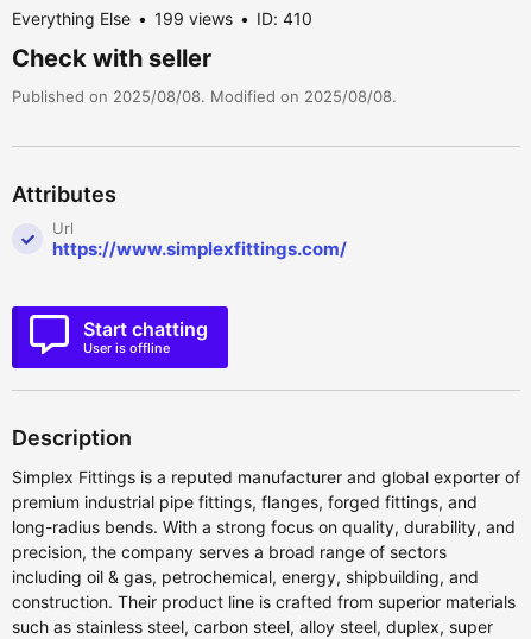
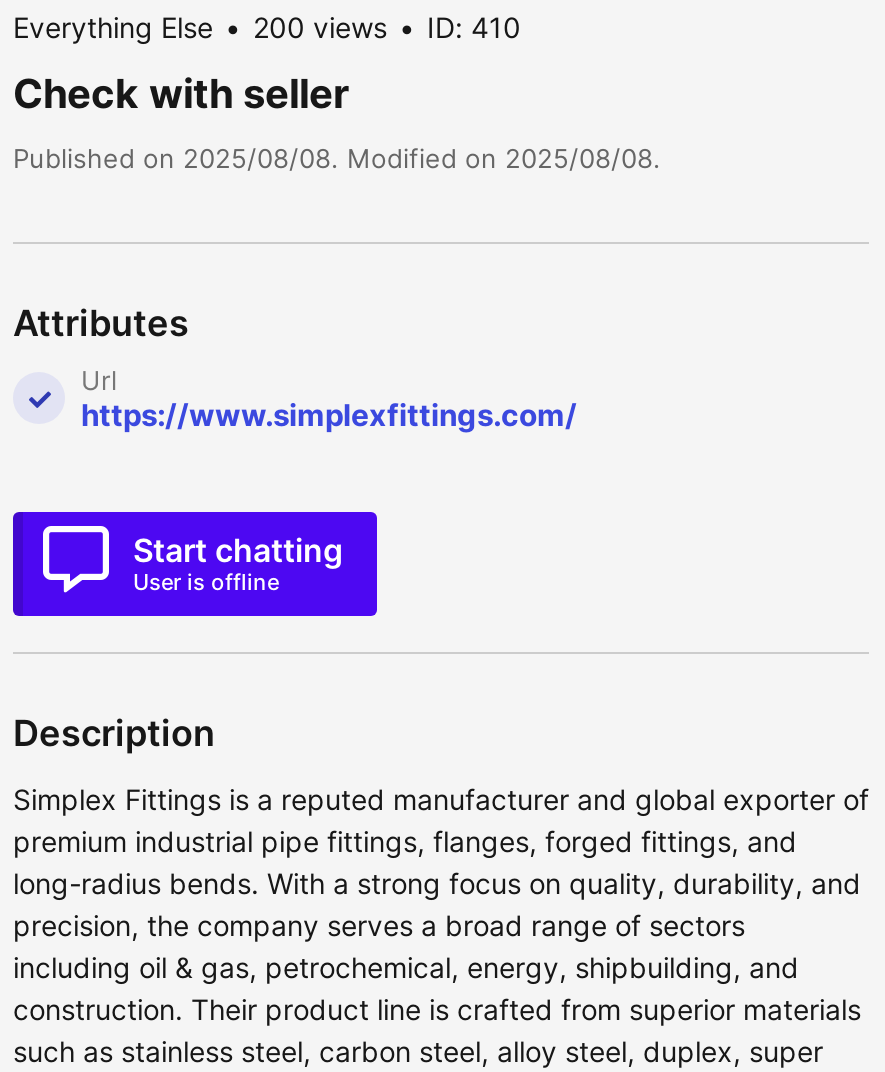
[12,8,312,29] Everything Else 199 views ID: 410 -> [13,10,521,44] Everything Else 200 views ID: 410

